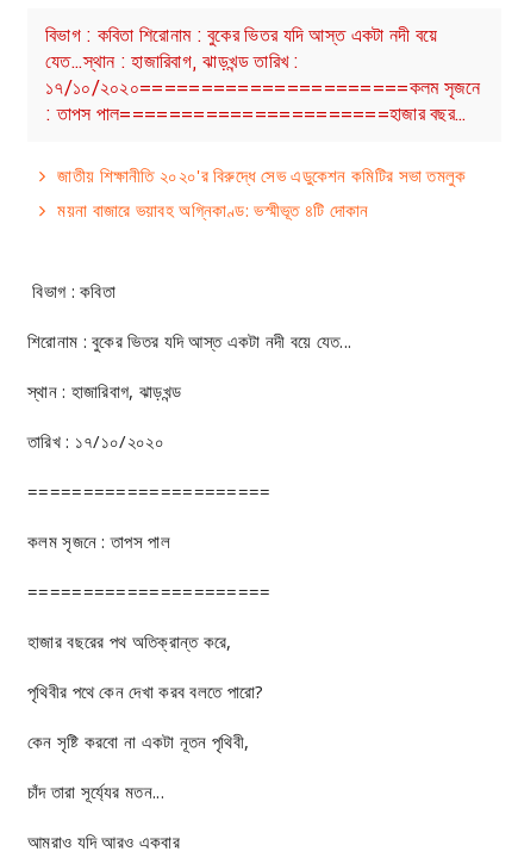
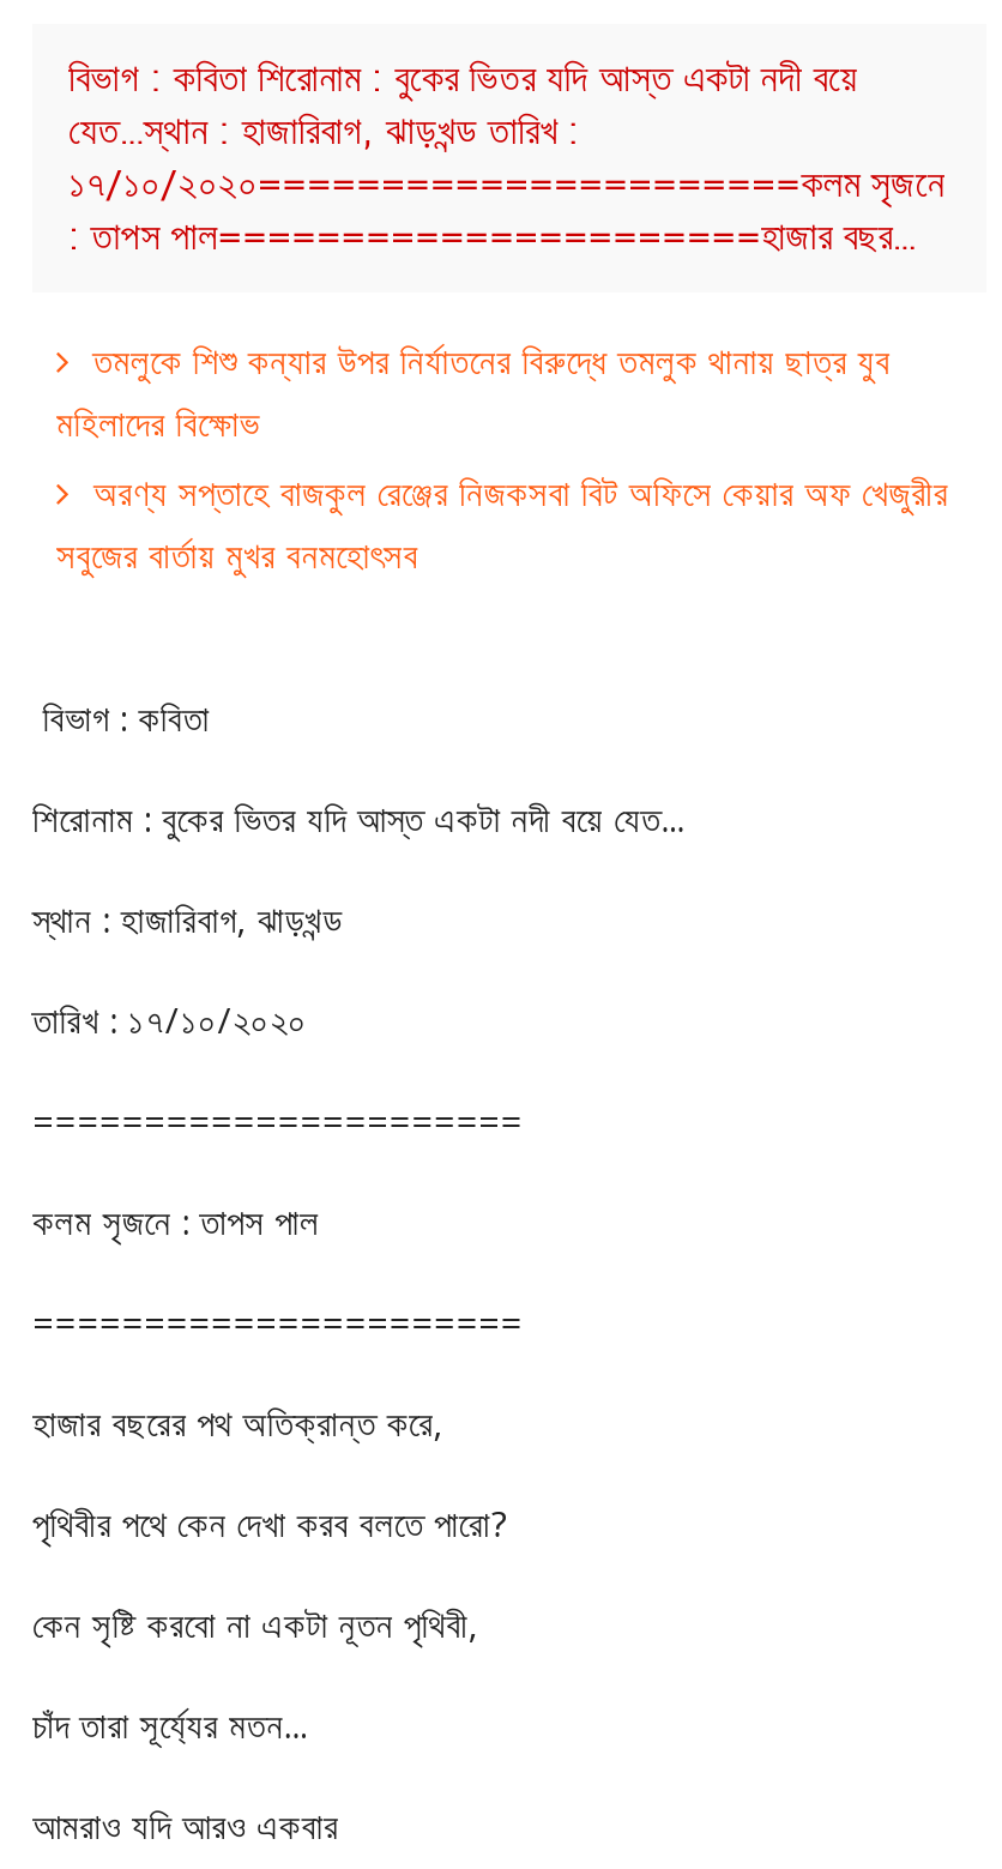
[58,163,466,221] জাতীয় শিক্ষানীতি ২০২০'র বিরুদ্ধে সেভ এডুকেশন কমিটির সভা তমলুক | ময়না বাজারে ভয়াবহ অগ্নিকাণ্ড: ভস্মীভূত ৪টি দোকান -> [56,335,949,577] তমলুকে শিশু কন্যার উপর নির্যাতনের বিরুদ্ধে তমলুক থানায় ছাত্র যুব | মহিলাদের বিক্ষোভ | অরণ্য সপ্তাহে বাজকুল রেঞ্জের নিজকসবা বিট অফিসে কেয়ার অফ খেজুরীর | সবুজের বার্তায় মুখর বনমহোৎসব

